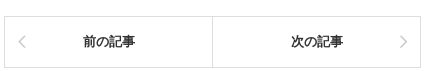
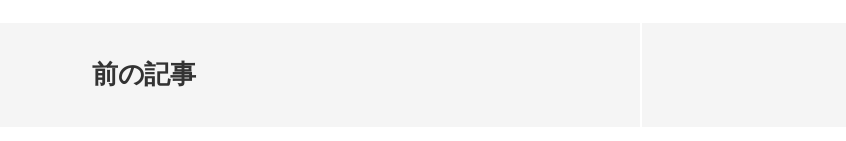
[290,34,342,49] 次の記事 -> none

